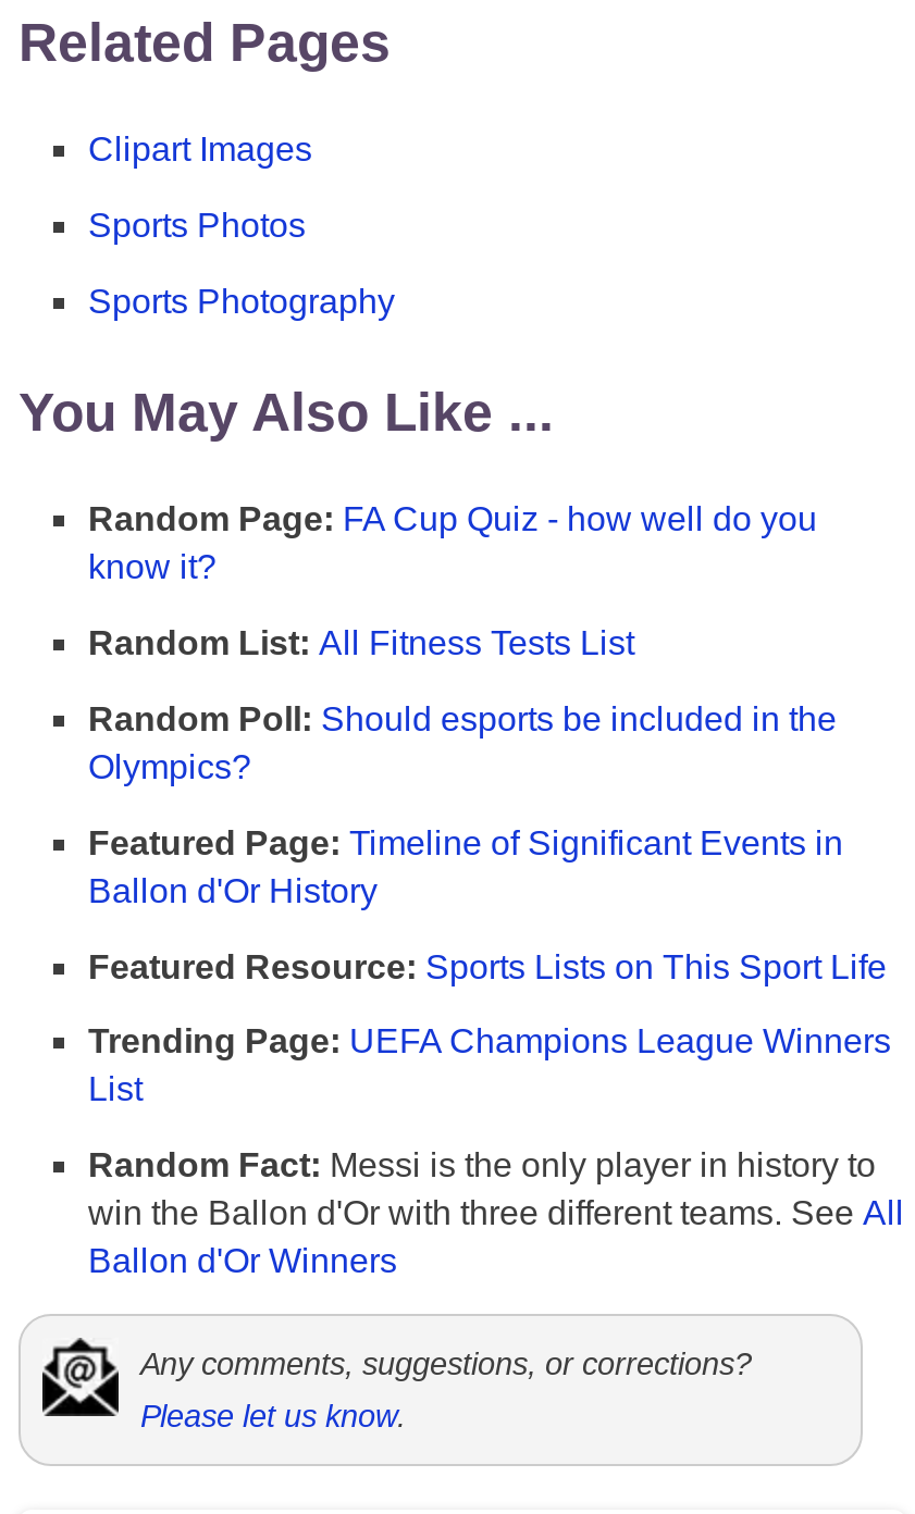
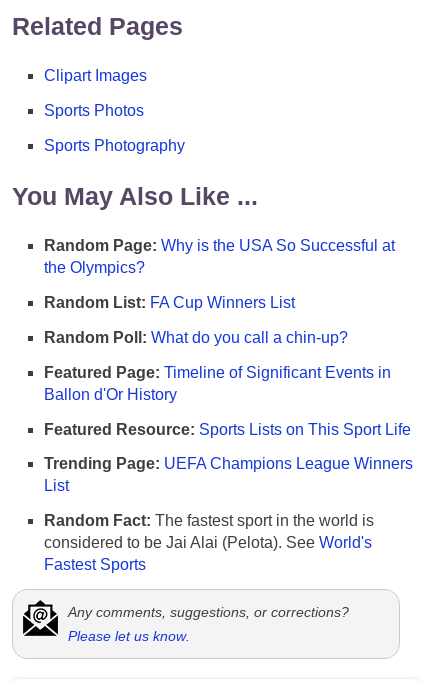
[88,501,817,586] Random Page: FA Cup Quiz - how well do you | know it? -> [44,237,395,276] Random Page: Why is the USA So Successful at | the Olympics?
[88,625,634,662] Random List: All Fitness Tests List -> [44,294,295,311] Random List: FA Cup Winners List
[88,701,837,785] Random Poll: Should esports be included in the | Olympics? -> [44,329,348,346] Random Poll: What do you call a chin-up?
[88,1147,904,1280] Random Fact: Messi is the only player in history to | win the Ballon d'Or with three different teams. See All | Ballon d'Or Winners -> [44,512,374,573] Random Fact: The fastest sport in the world is | considered to be Jai Alai (Pelota). See World's | Fastest Sports

